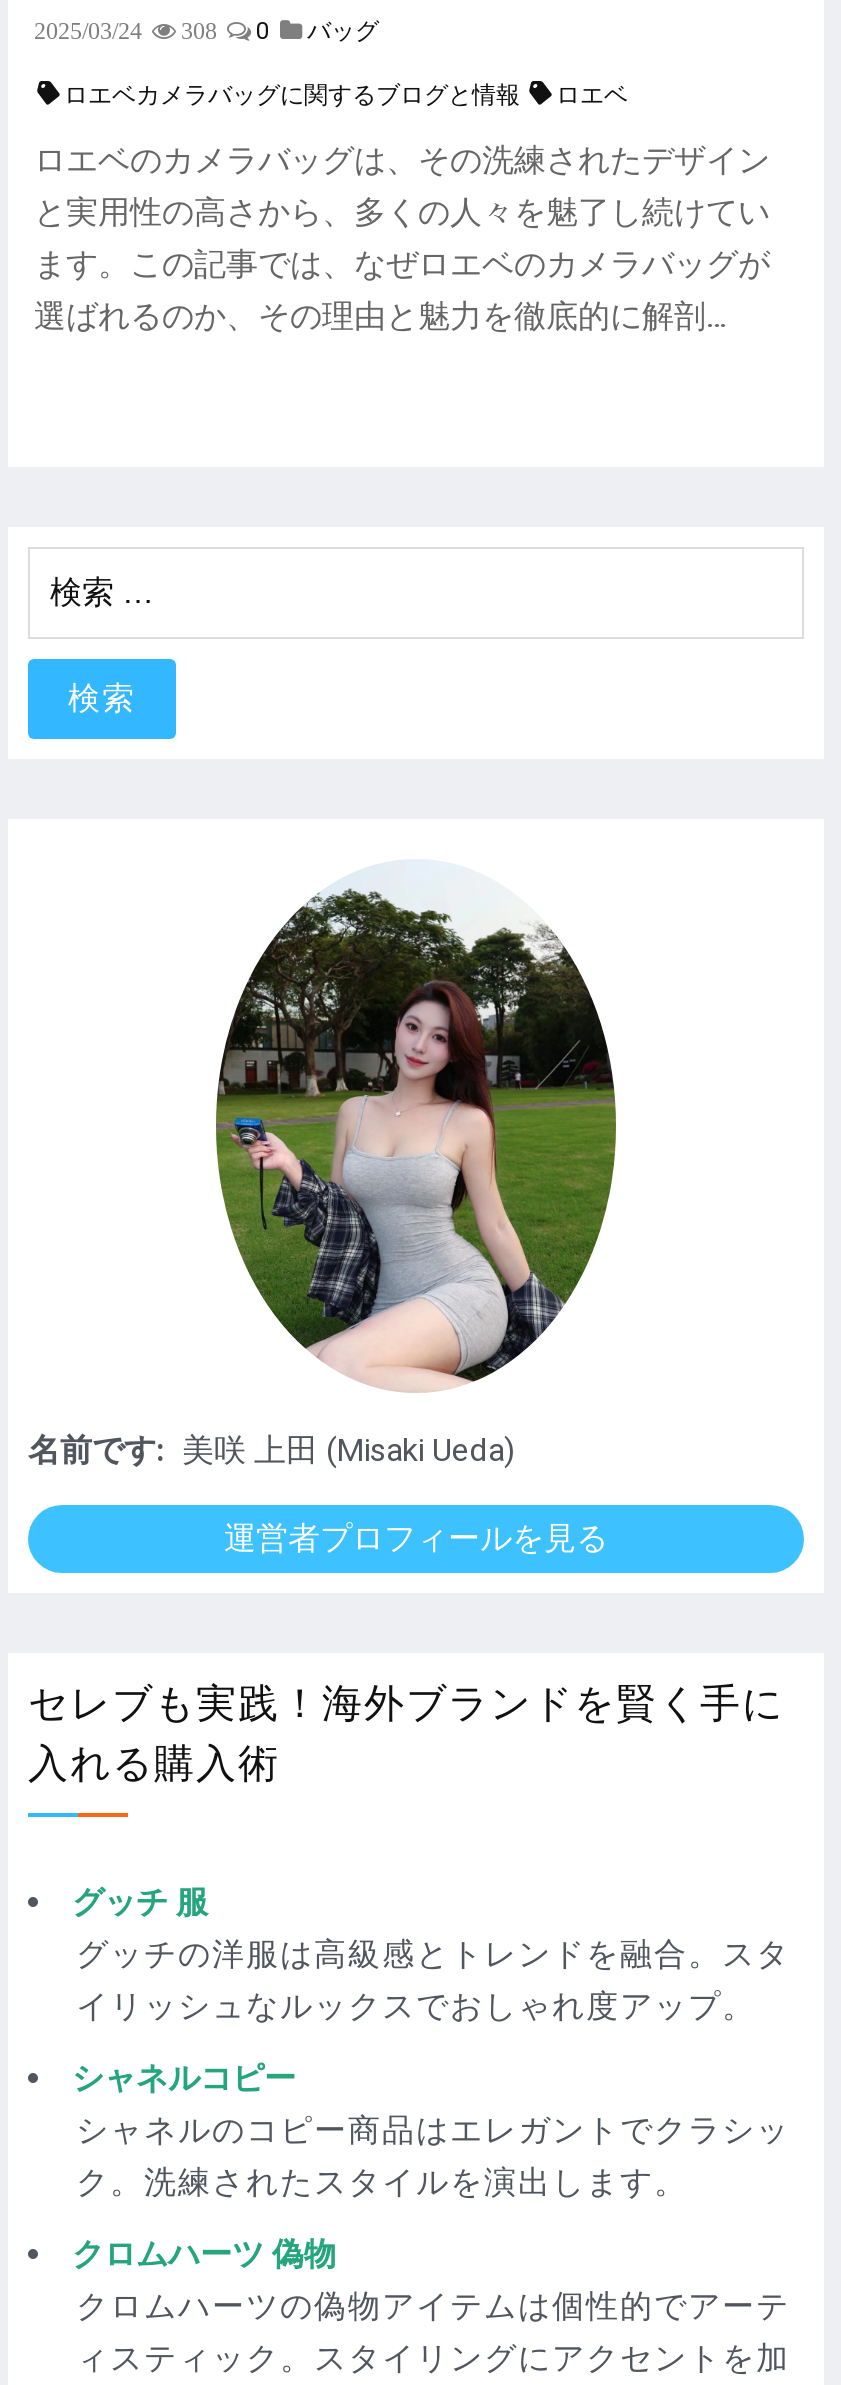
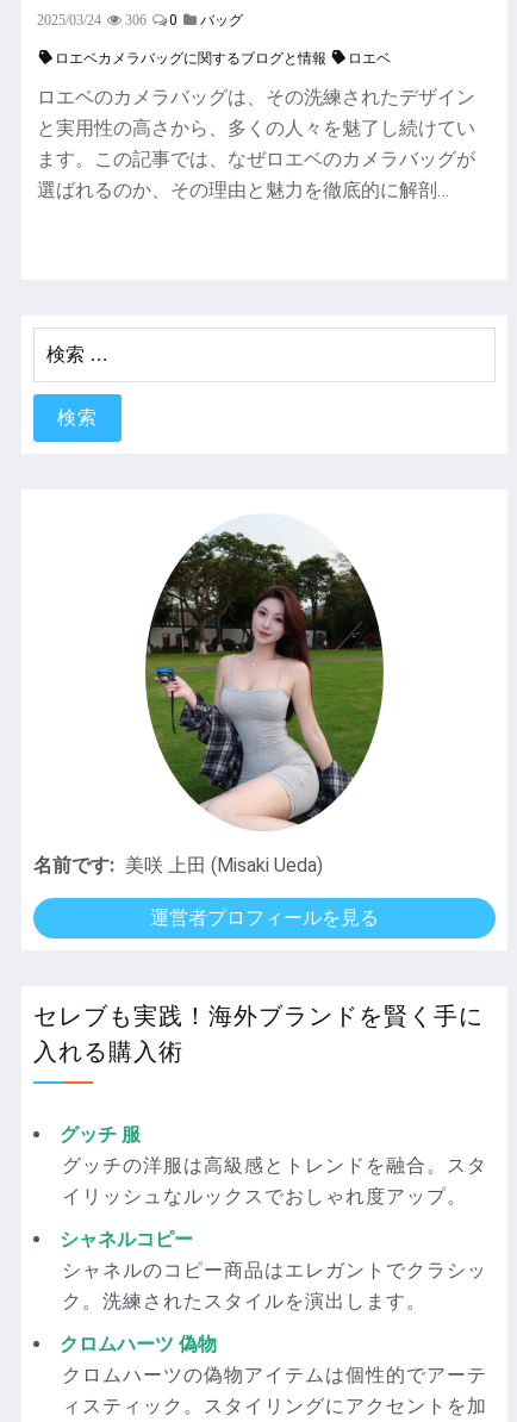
[34,17,379,45] 2025/03/24 308 0 バッグ -> [37,12,242,29] 2025/03/24 306 0 バッグ

